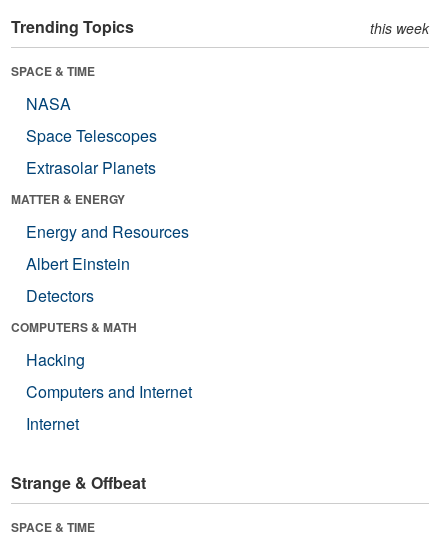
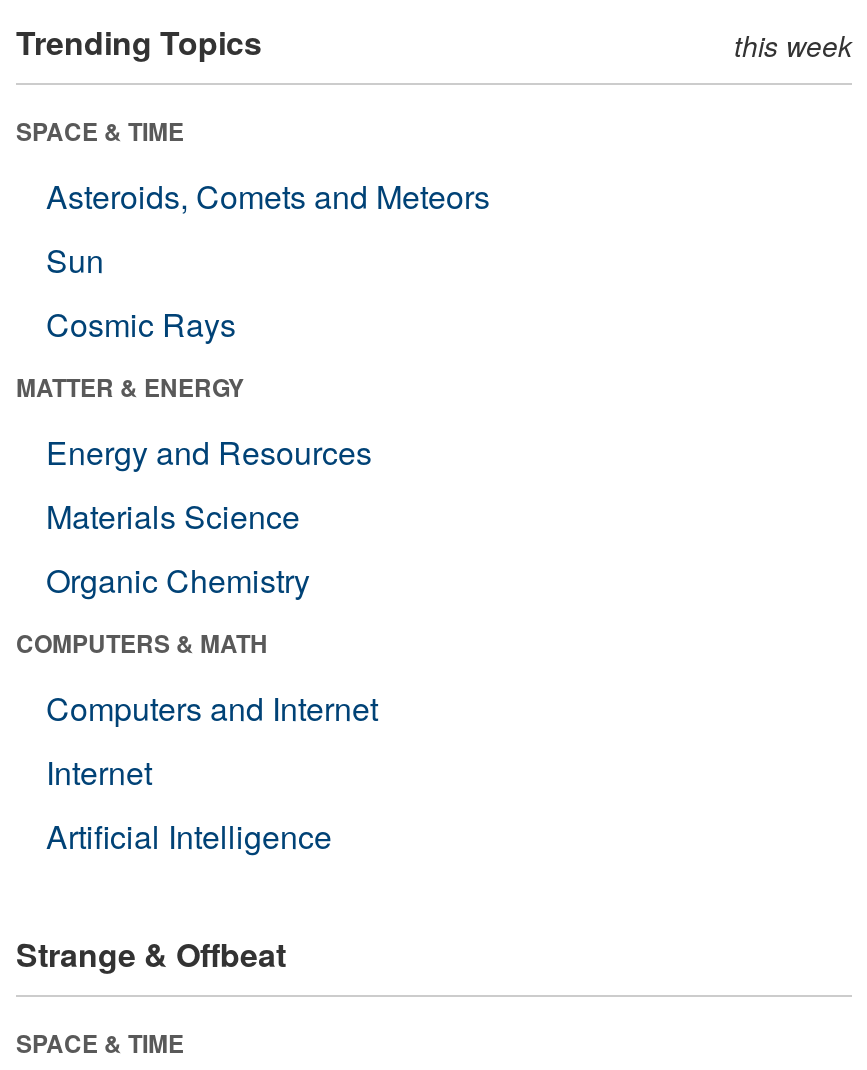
[26,92,157,179] NASA | Space Telescopes | Extrasolar Planets -> [46,173,490,347] Asteroids, Comets and Meteors | Sun | Cosmic Rays
[26,252,130,307] Albert Einstein | Detectors -> [46,493,310,603] Materials Science | Organic Chemistry
[26,348,85,371] Hacking -> none
moved [26,380,192,435] -> [46,685,378,795]: Computers and Internet | Internet
none -> [46,813,332,859] Artificial Intelligence

